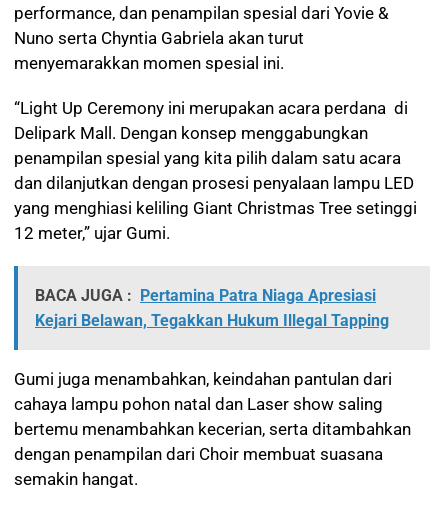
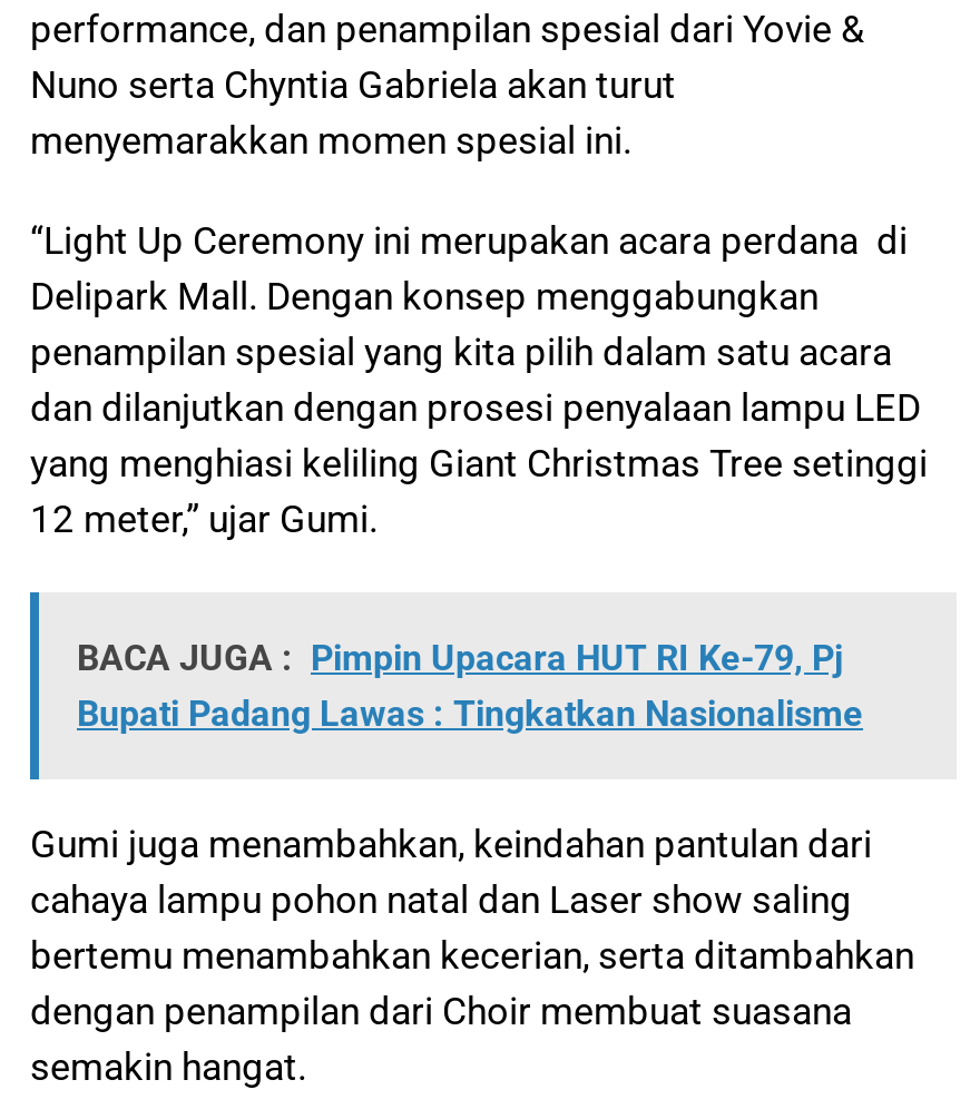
[35,286,389,330] BACA JUGA : Pertamina Patra Niaga Apresiasi | Kejari Belawan, Tegakkan Hukum Illegal Tapping -> [77,637,863,735] BACA JUGA : Pimpin Upacara HUT RI Ke-79, Pj | Bupati Padang Lawas : Tingkatkan Nasionalisme

